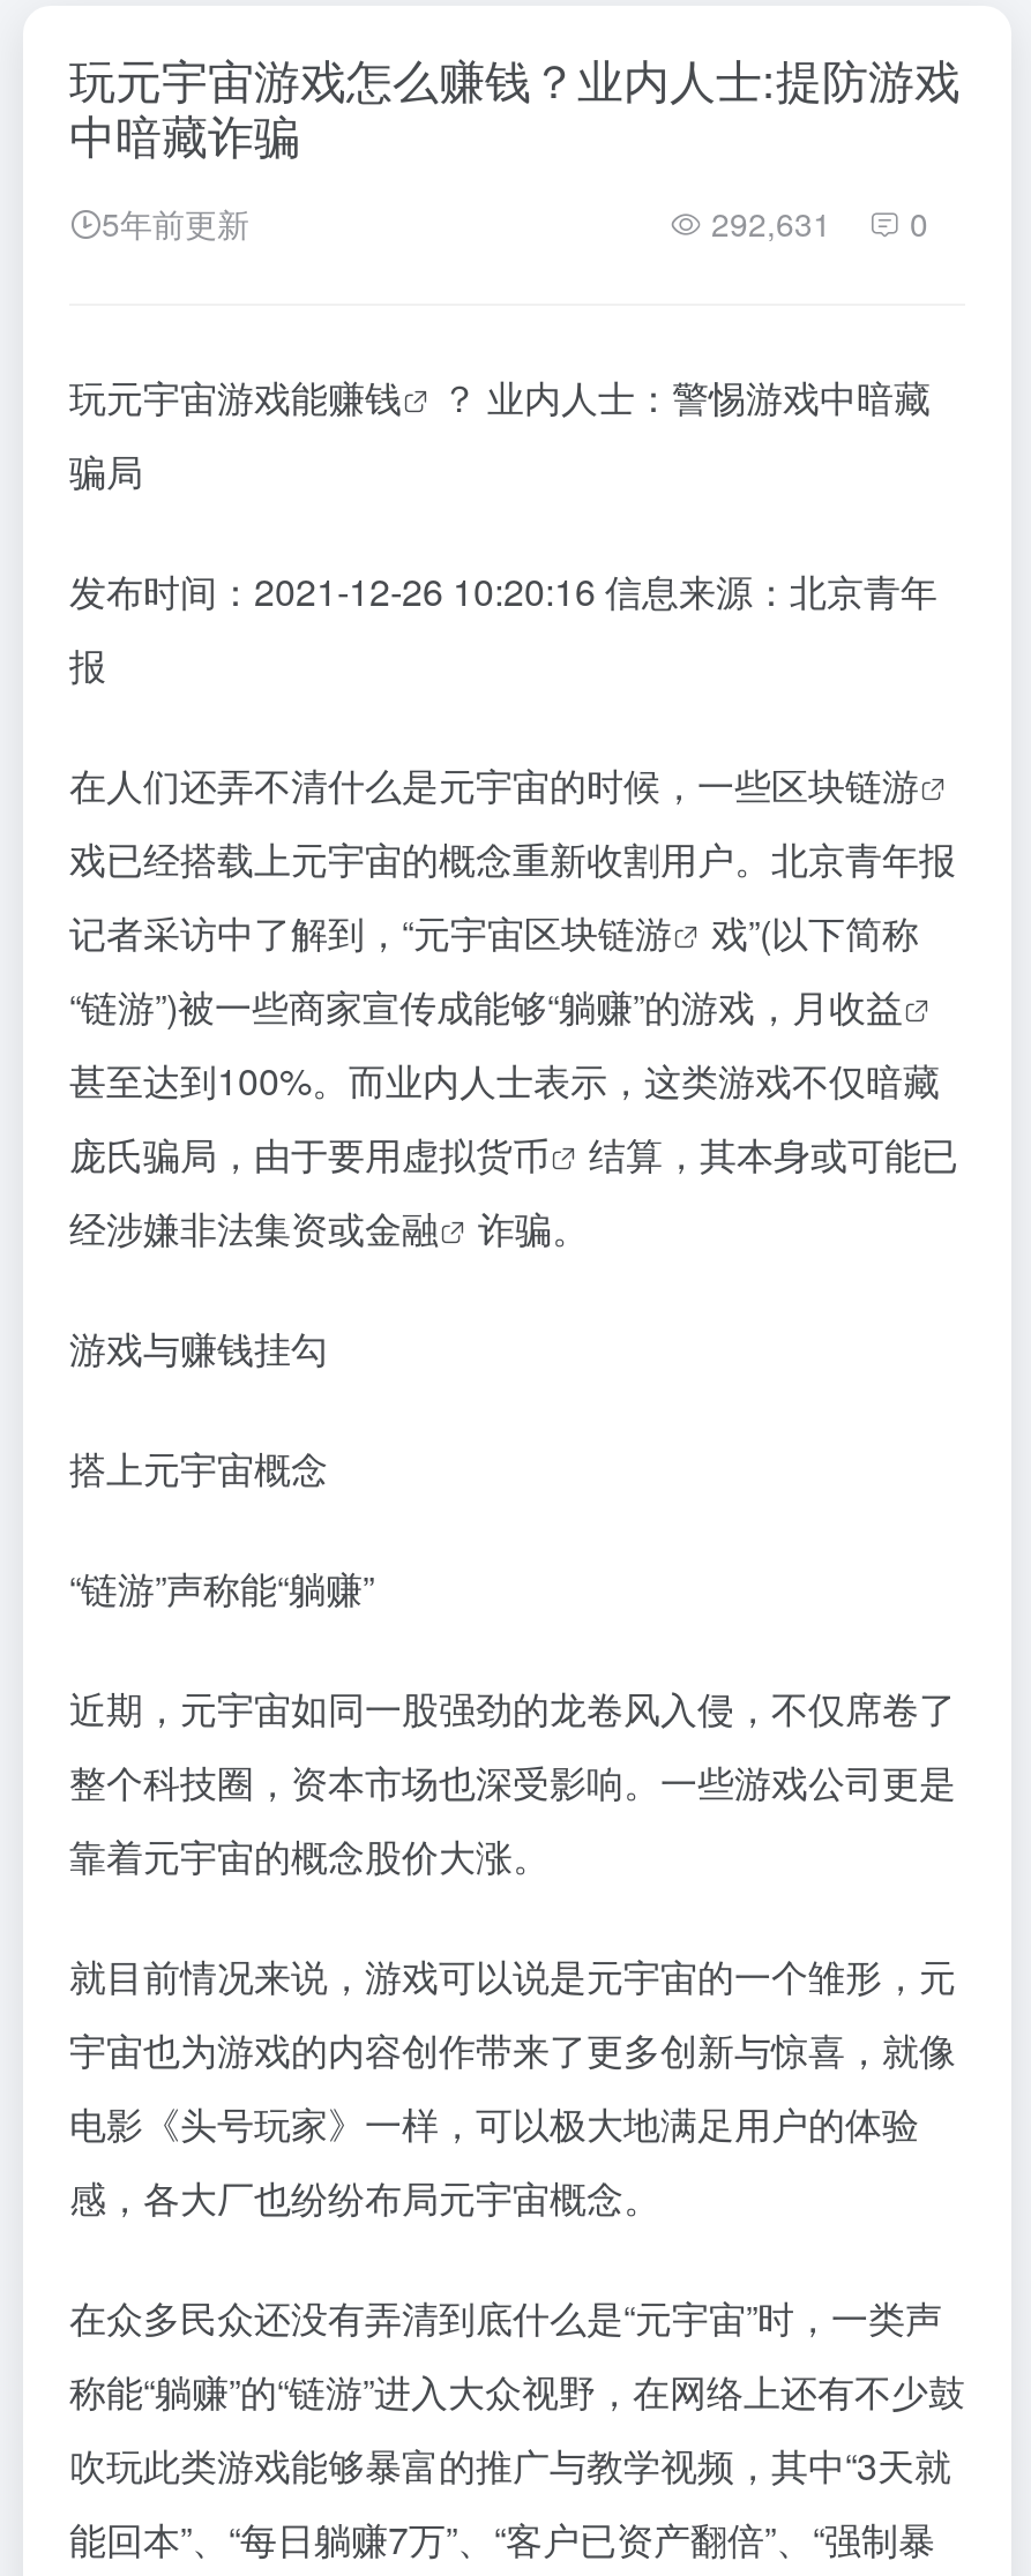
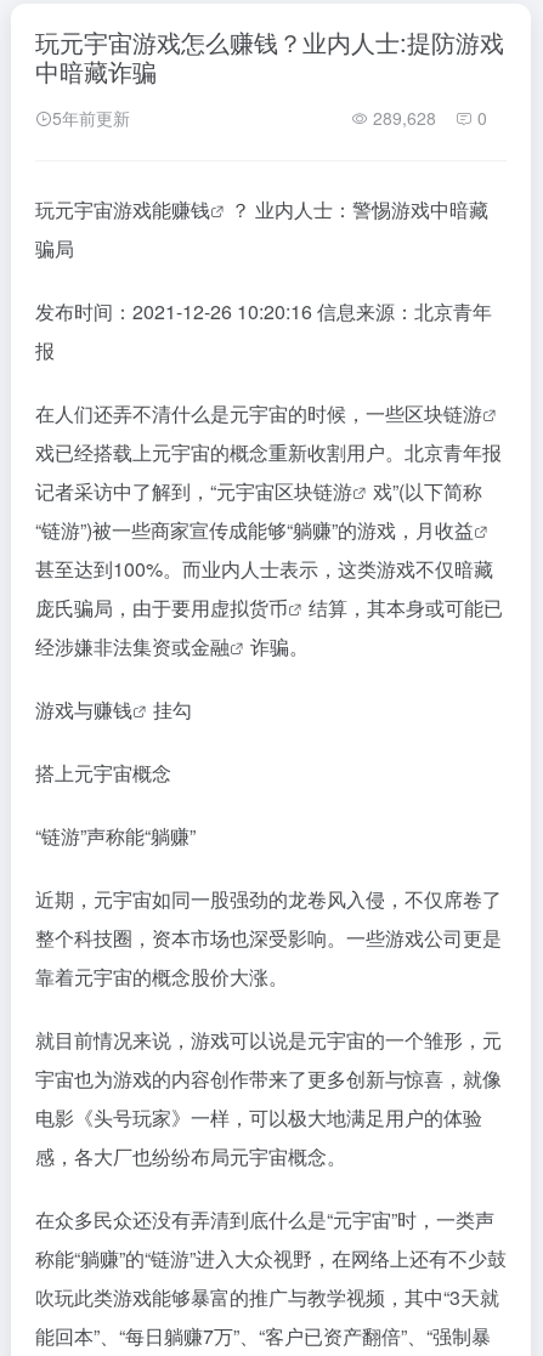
[702,200,928,246] 292,631 0 -> [368,106,487,130] 289,628 0

